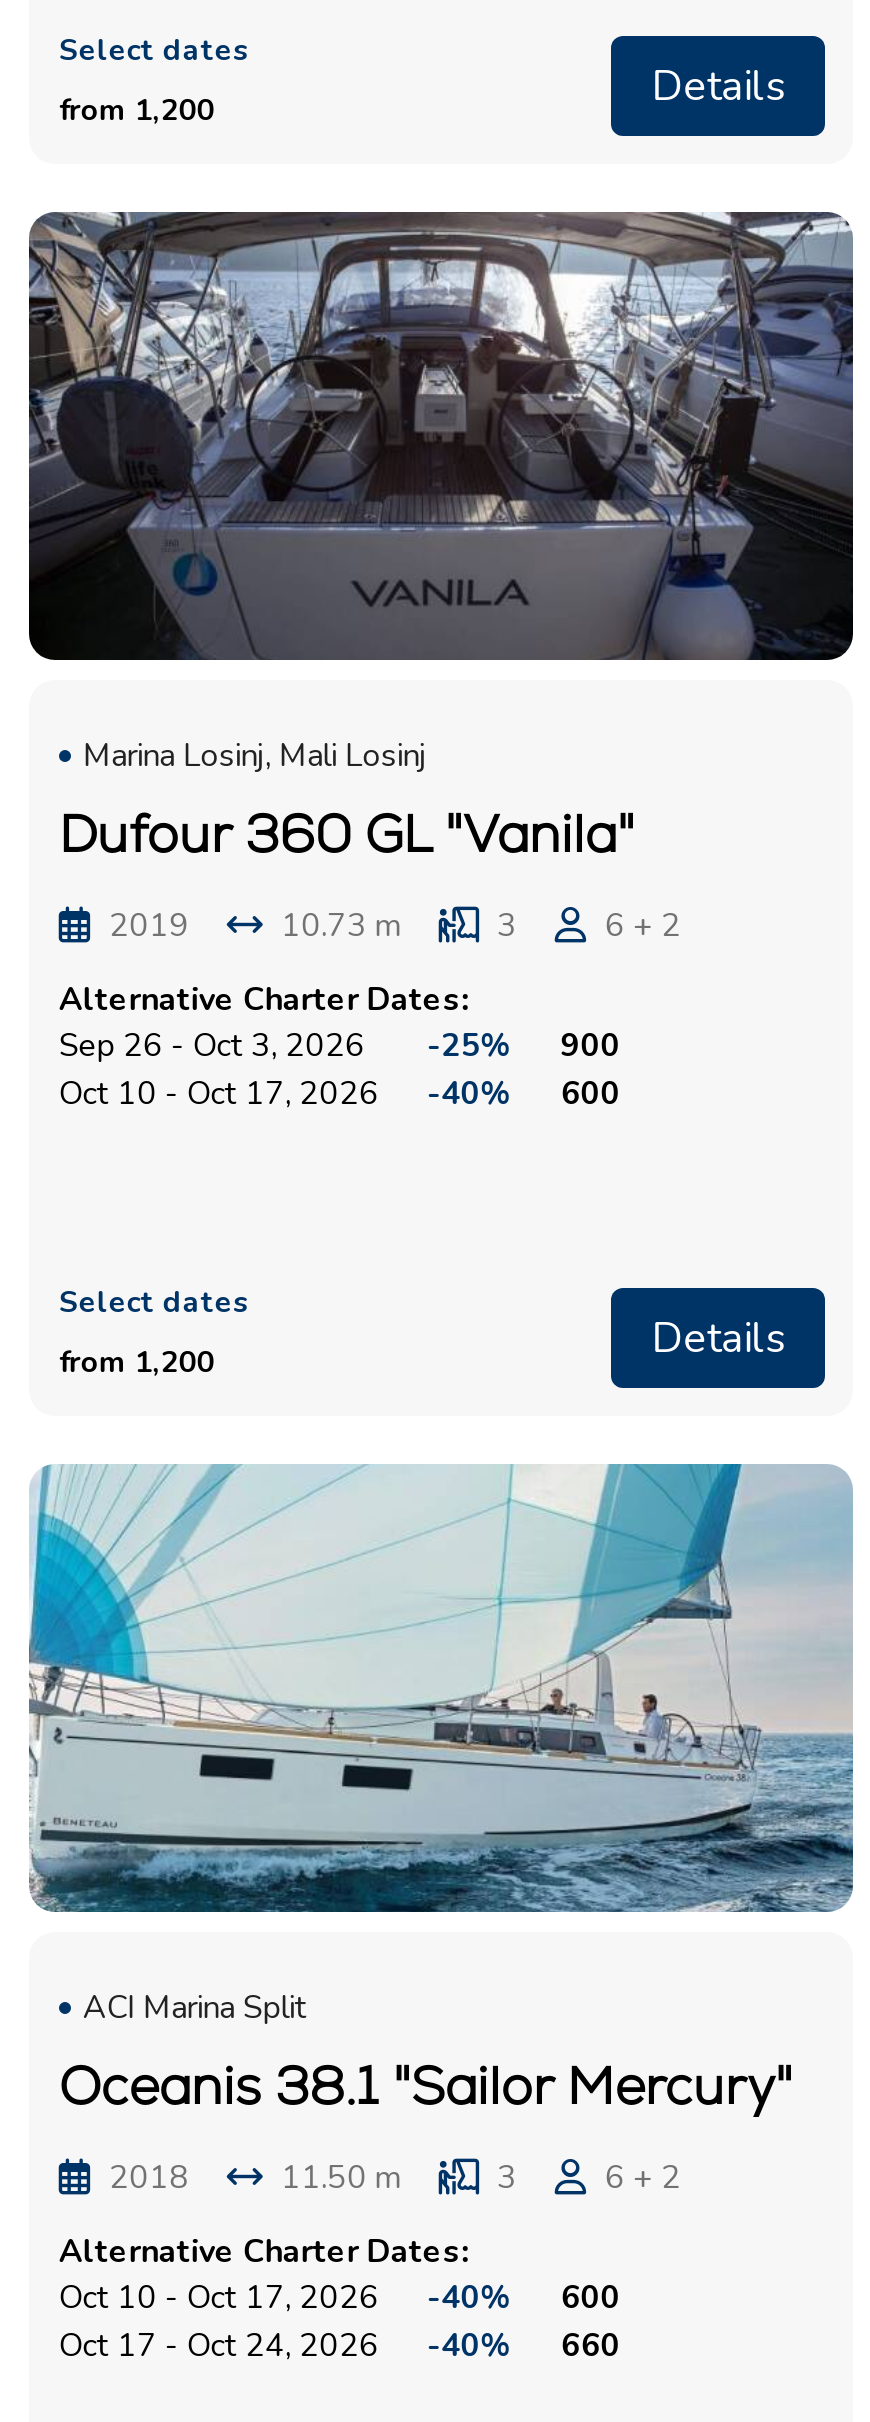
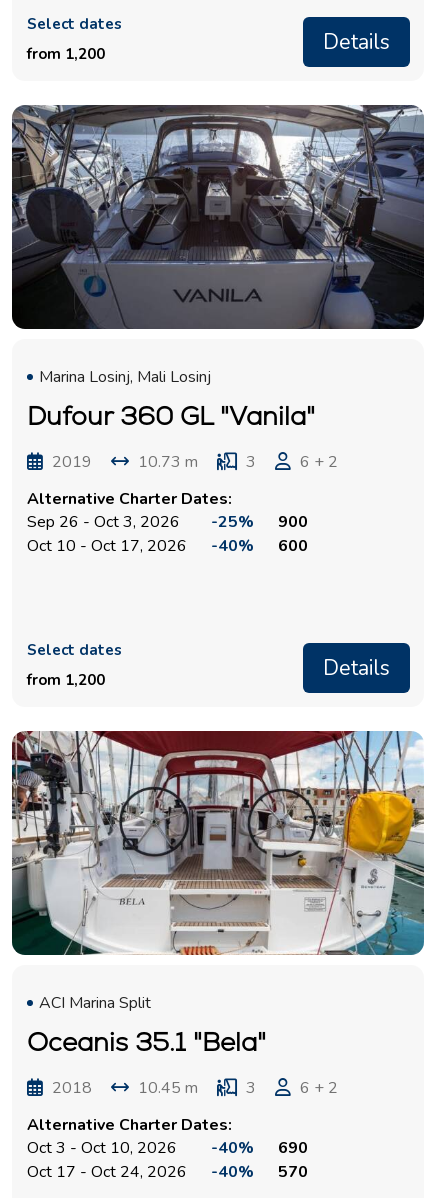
[29,1462,853,1914] [image] -> [11,730,424,956] [image]
[59,2052,793,2120] Oceanis 38.1 "Sailor Mercury" -> [27,1025,266,1059] Oceanis 35.1 "Bela"
[281,2156,401,2200] 11.50 m -> [138,1077,198,1099] 10.45 m
[59,2276,379,2320] Oct 10 - Oct 17, 2026 -> [27,1137,177,1159] Oct 3 - Oct 10, 2026
[561,2276,621,2320] 600 -> [278,1137,308,1159] 690
[59,2324,621,2368] Oct 17 - Oct 24, 2026 -40% 660 -> [27,1161,308,1183] Oct 17 - Oct 24, 2026 -40% 570

